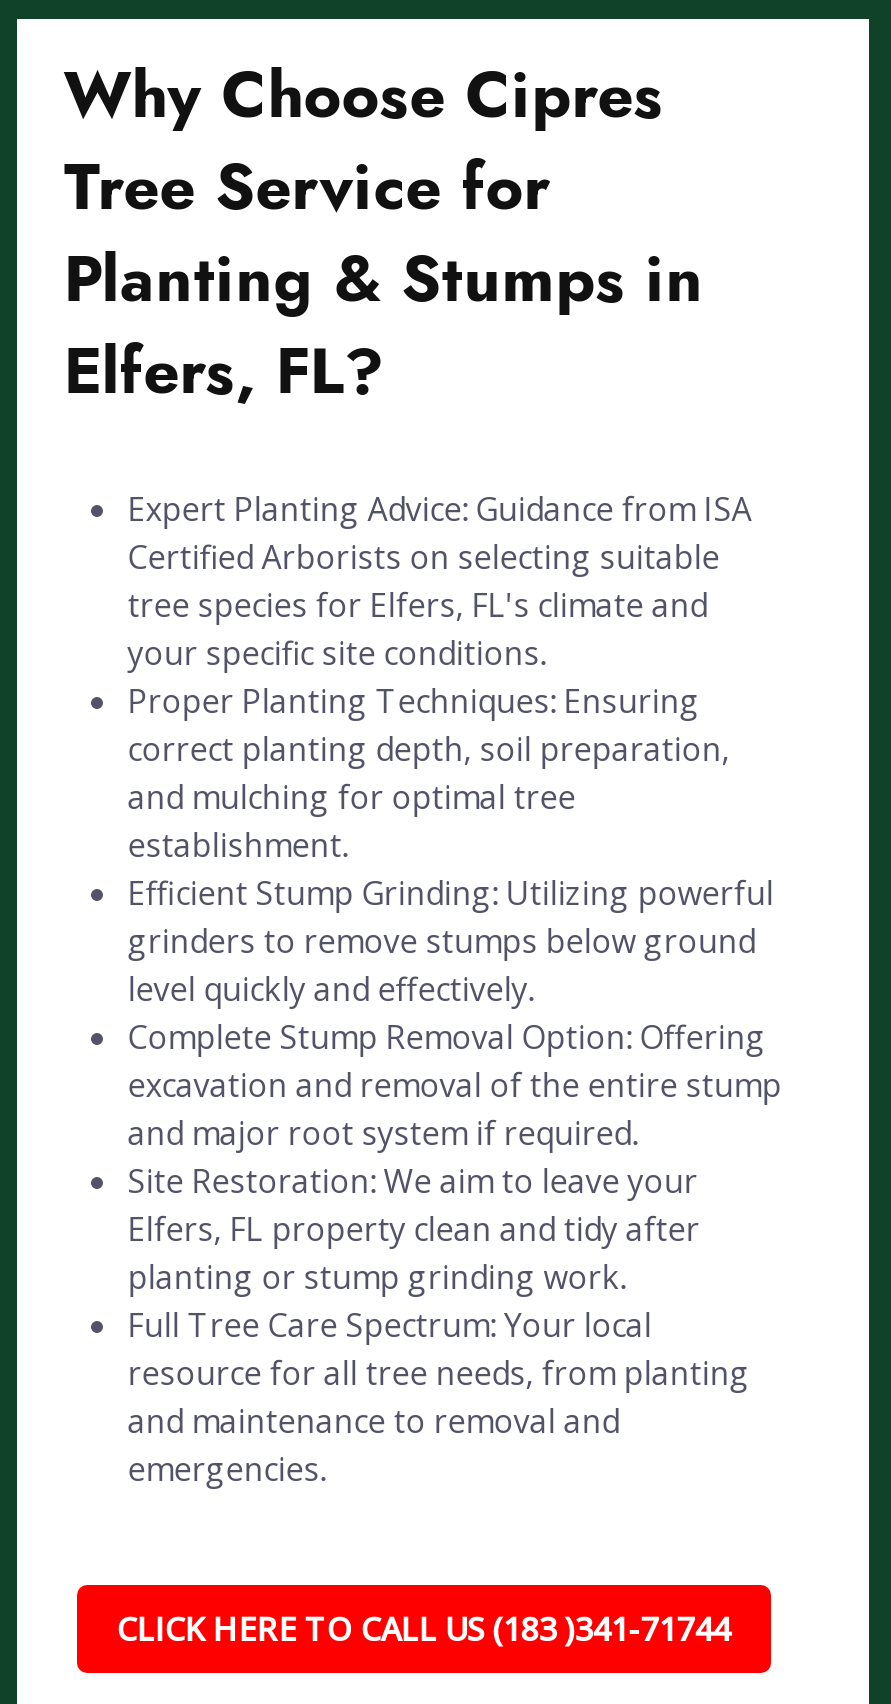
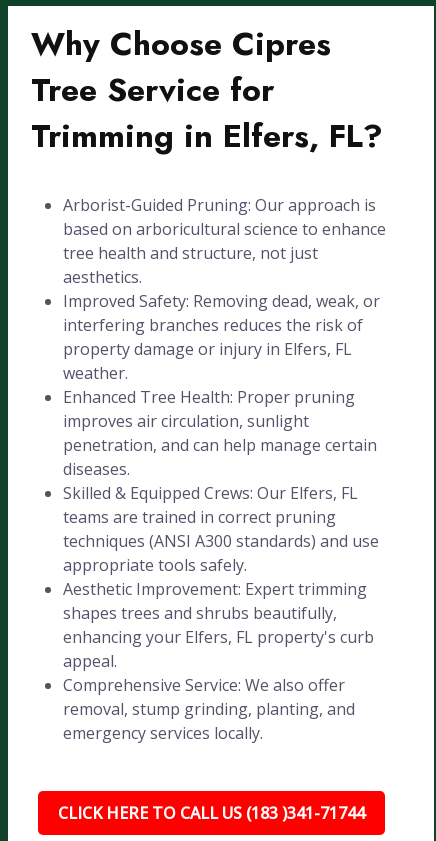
[63,233,703,417] Planting & Stumps in | Elfers, FL? -> [31,113,383,159] Trimming in Elfers, FL?
[127,487,781,1491] Expert Planting Advice: Guidance from ISA | Certified Arborists on selecting suitable | tree species for Elfers, FL's climate and | your specific site conditions. | Proper Planting Techniques: Ensuring | correct planting depth, soil preparation, | and mulching for optimal tree | establishment. | Efficient Stump Grinding: Utilizing powerful | grinders to remove stumps below ground | level quickly and effectively. | Complete Stump Removal Option: Offering | excavation and removal of the entire stump | and major root system if required. | Site Restoration: We aim to leave your | Elfers, FL property clean and tidy after | planting or stump grinding work. | Full Tree Care Spectrum: Your local | resource for all tree needs, from planting | and maintenance to removal and | emergencies. -> [63,194,386,744] Arborist-Guided Pruning: Our approach is | based on arboricultural science to enhance | tree health and structure, not just | aesthetics. | Improved Safety: Removing dead, weak, or | interfering branches reduces the risk of | property damage or injury in Elfers, FL | weather. | Enhanced Tree Health: Proper pruning | improves air circulation, sunlight | penetration, and can help manage certain | diseases. | Skilled & Equipped Crews: Our Elfers, FL | teams are trained in correct pruning | techniques (ANSI A300 standards) and use | appropriate tools safely. | Aesthetic Improvement: Expert trimming | shapes trees and shrubs beautifully, | enhancing your Elfers, FL property's curb | appeal. | Comprehensive Service: We also offer | removal, stump grinding, planting, and | emergency services locally.

